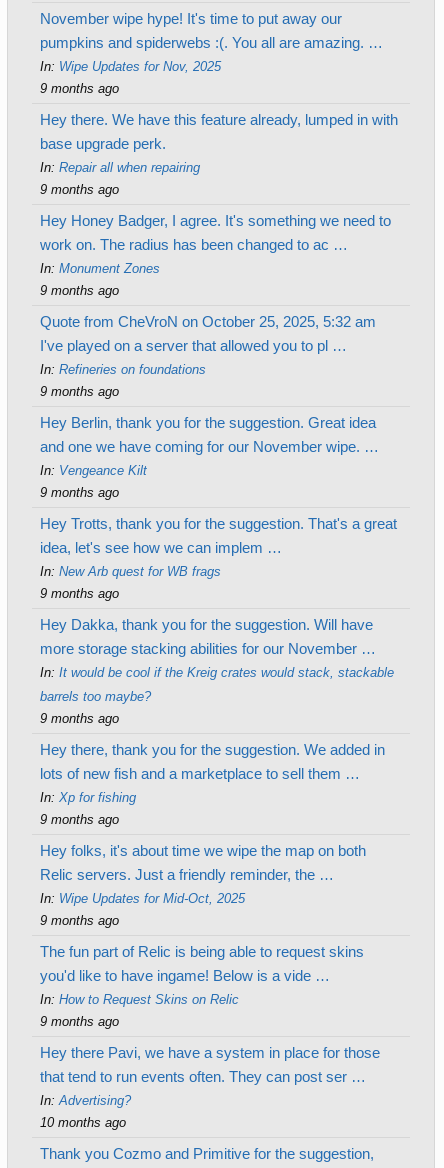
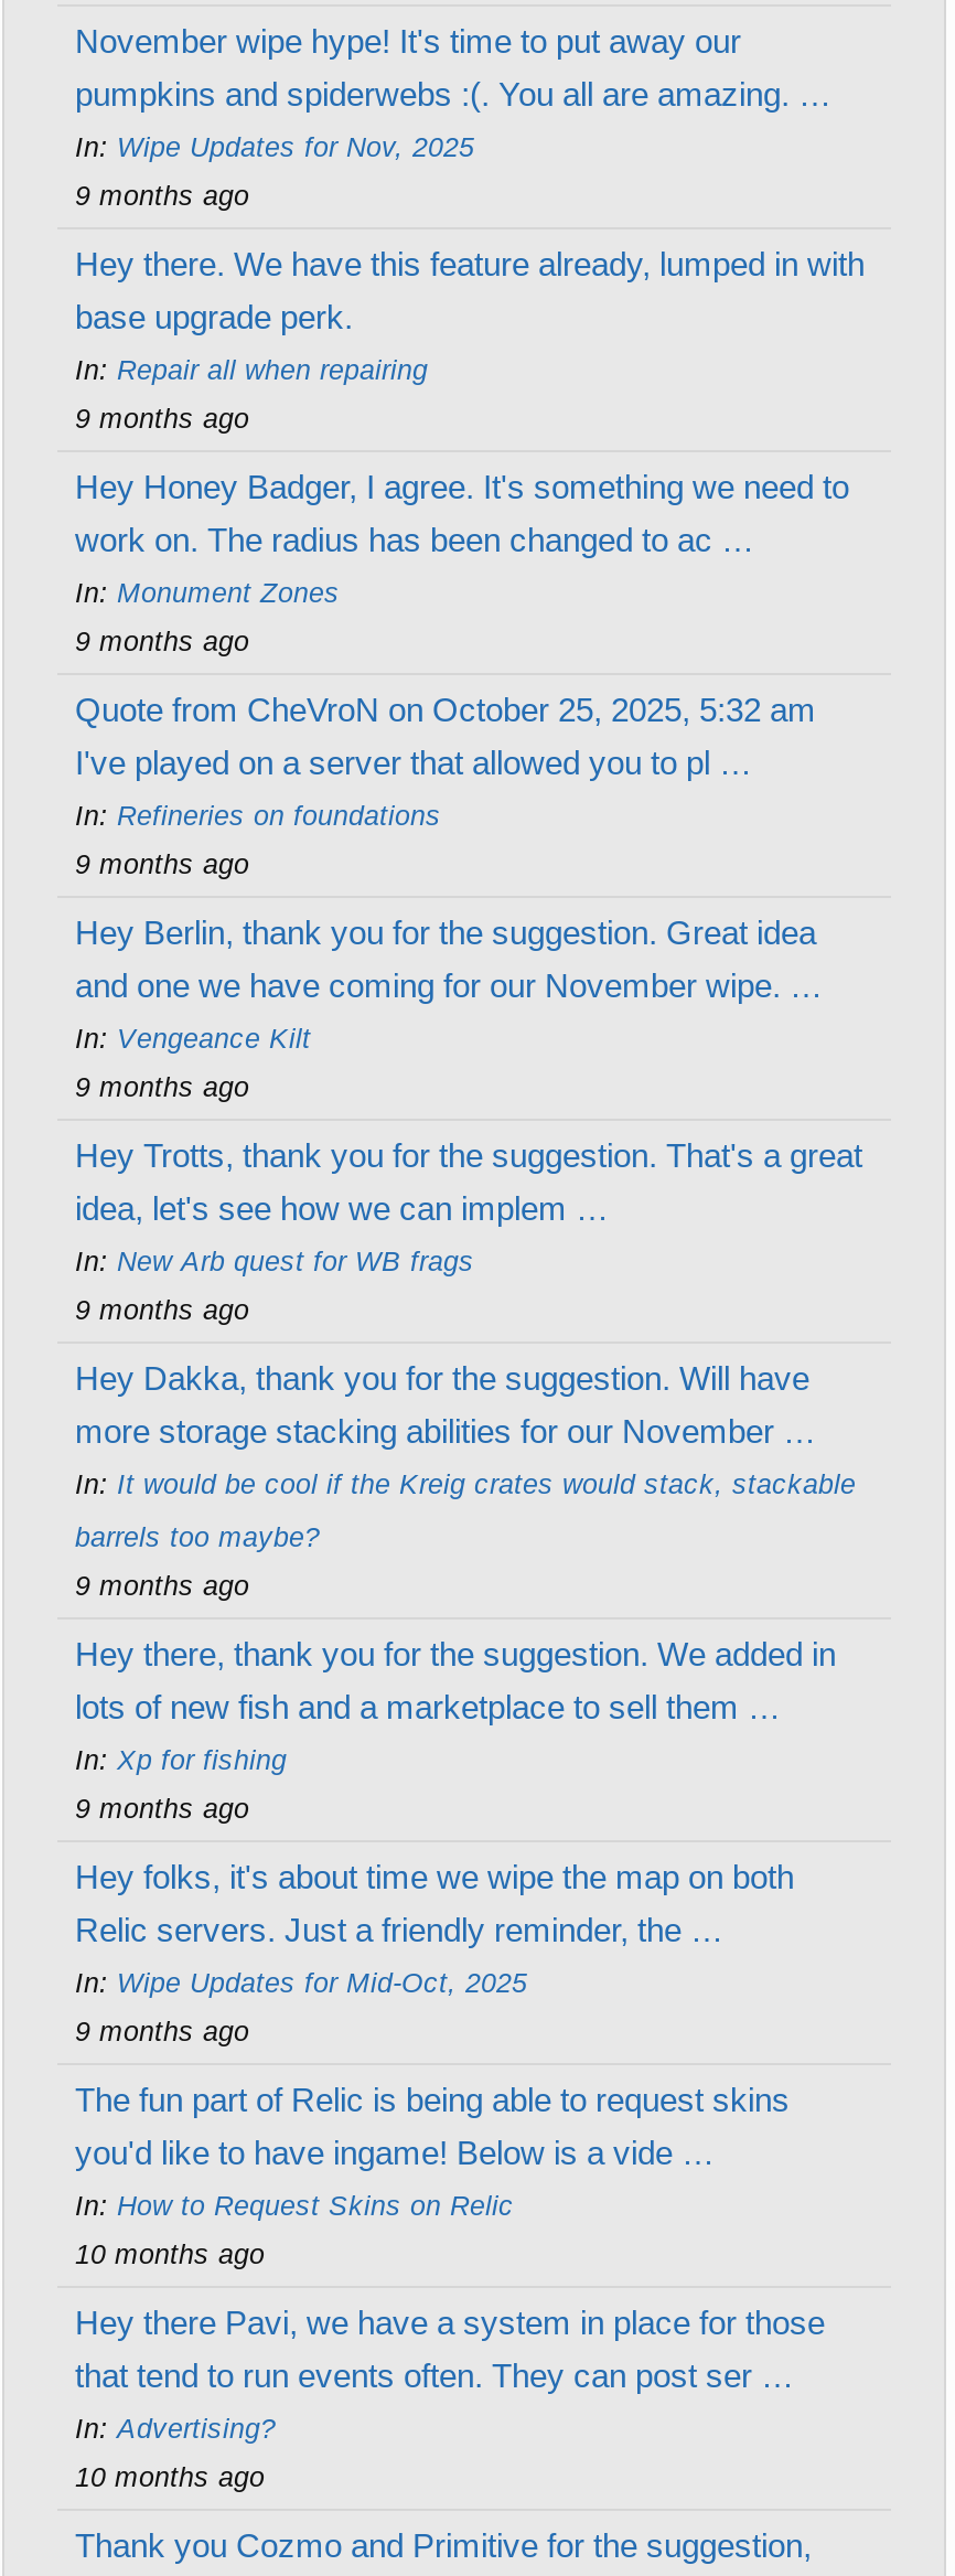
[40,1015,119,1029] 9 months ago -> [75,2240,265,2270] 10 months ago

